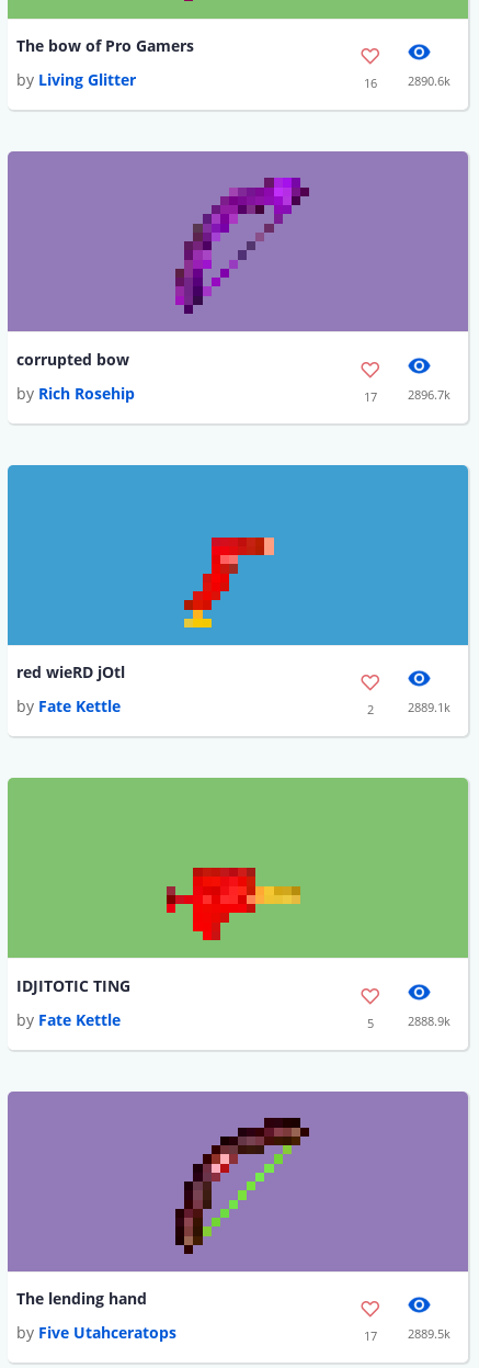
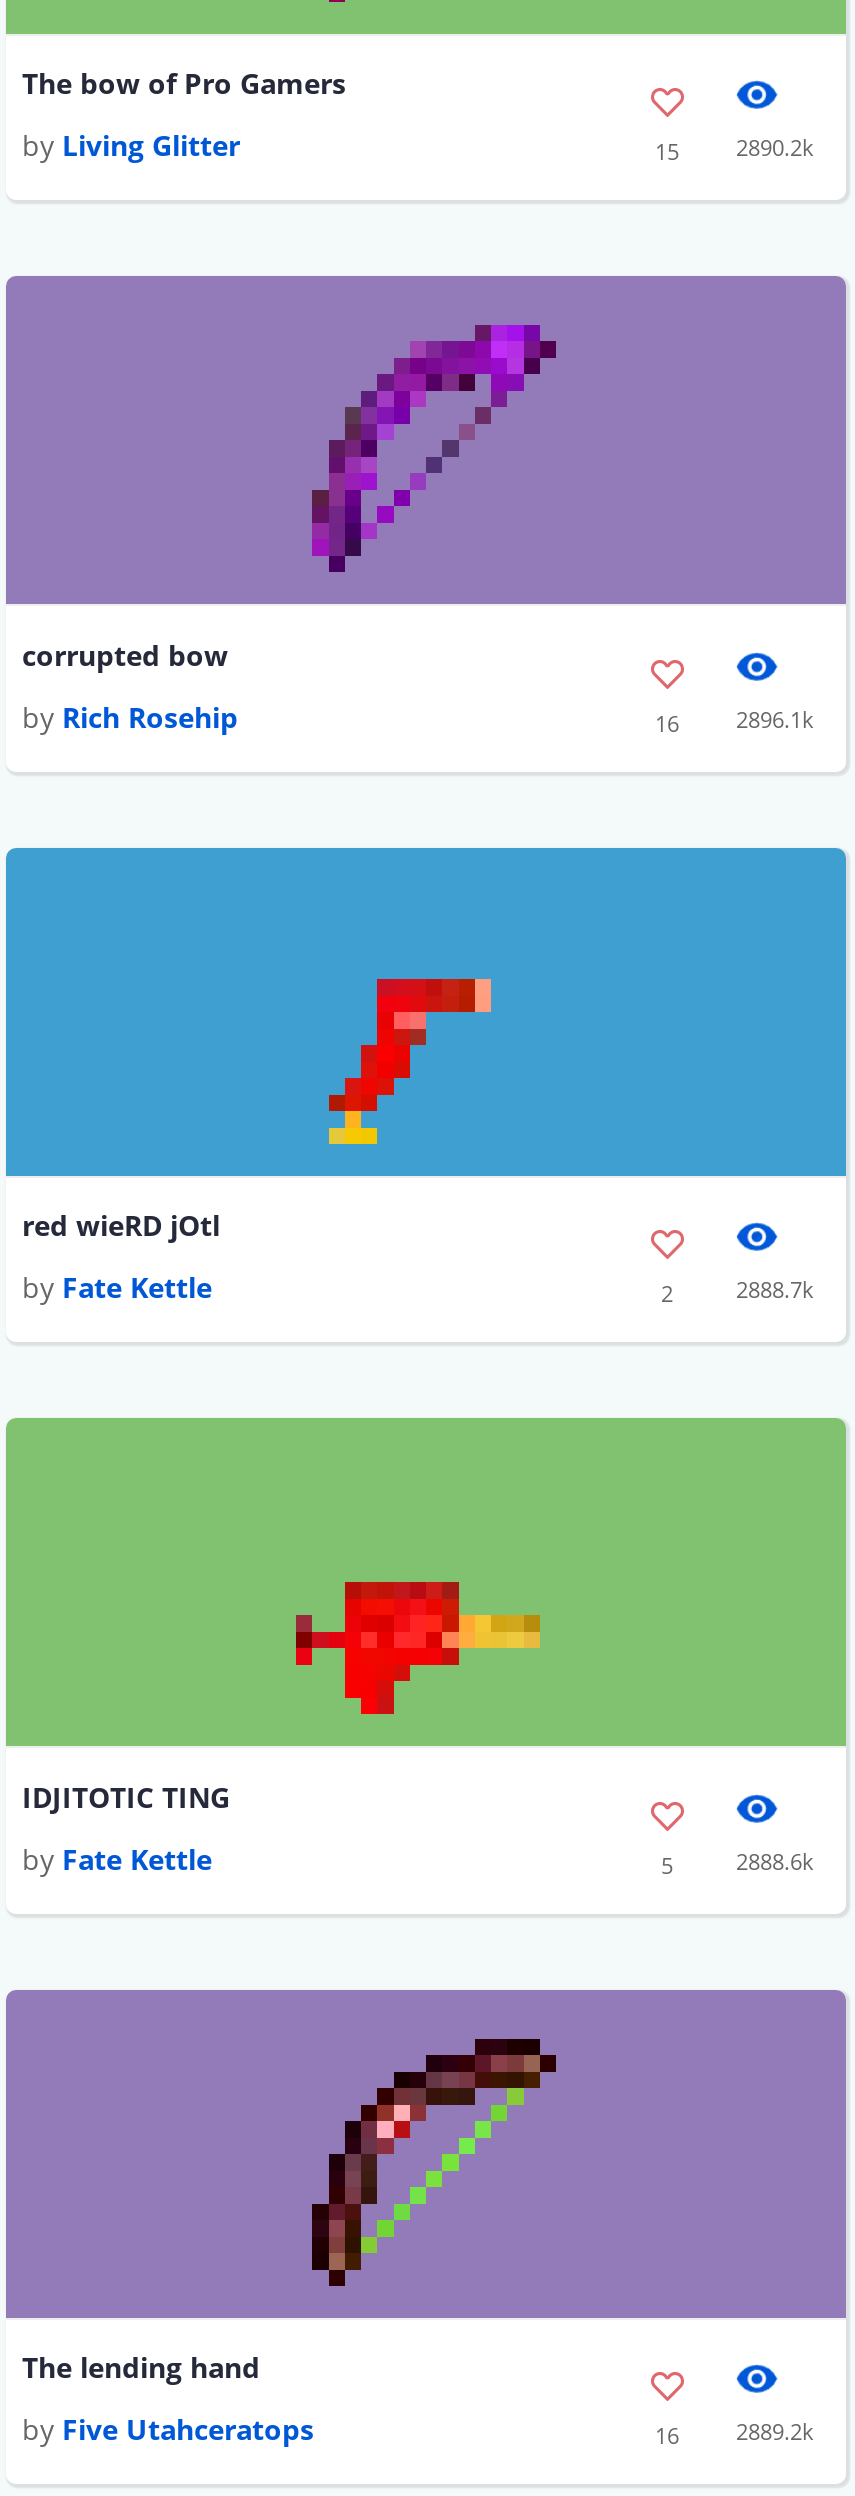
[363,73,451,91] 16 | 2890.6k -> [655,132,814,166] 15 | 2890.2k
[363,386,451,404] 17 | 2896.7k -> [655,703,814,737] 16 | 2896.1k
[408,699,451,715] 2889.1k -> [736,1274,814,1304] 2888.7k
[408,1012,451,1029] 2888.9k -> [736,1845,814,1875] 2888.6k
[363,1325,451,1344] 17 | 2889.5k -> [655,2416,814,2450] 16 | 2889.2k

